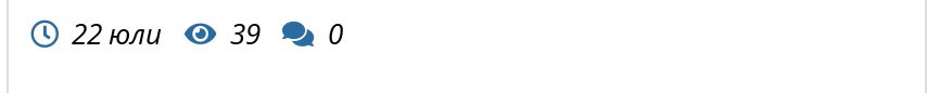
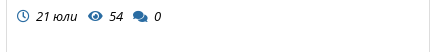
[65,15,261,54] 22 юли | 39 -> [33,7,123,25] 21 юли | 54

